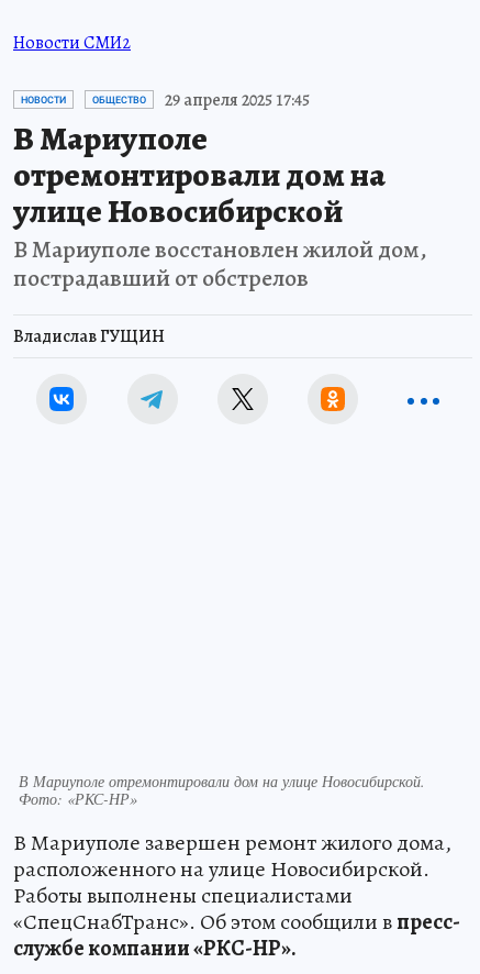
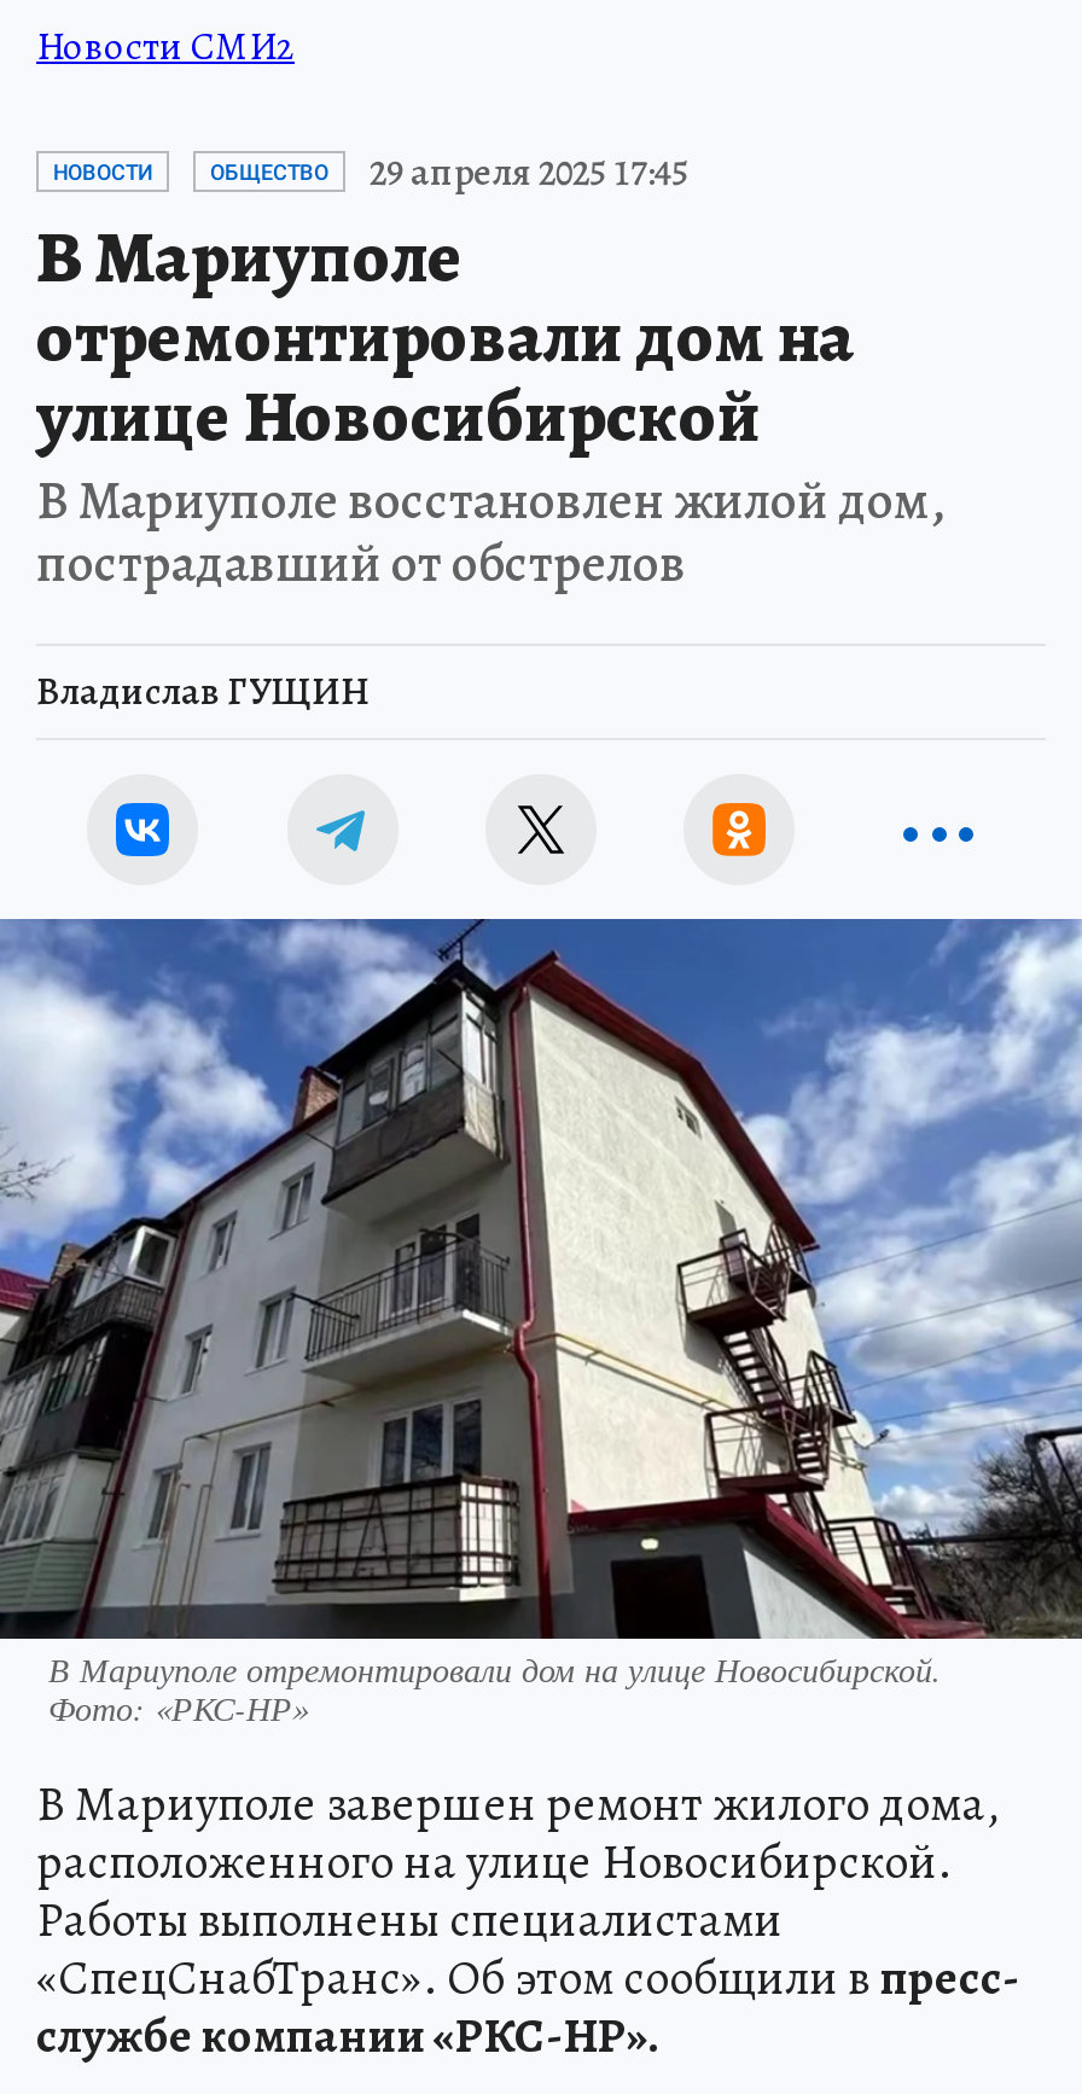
none -> [7,917,1075,1641] [image]

